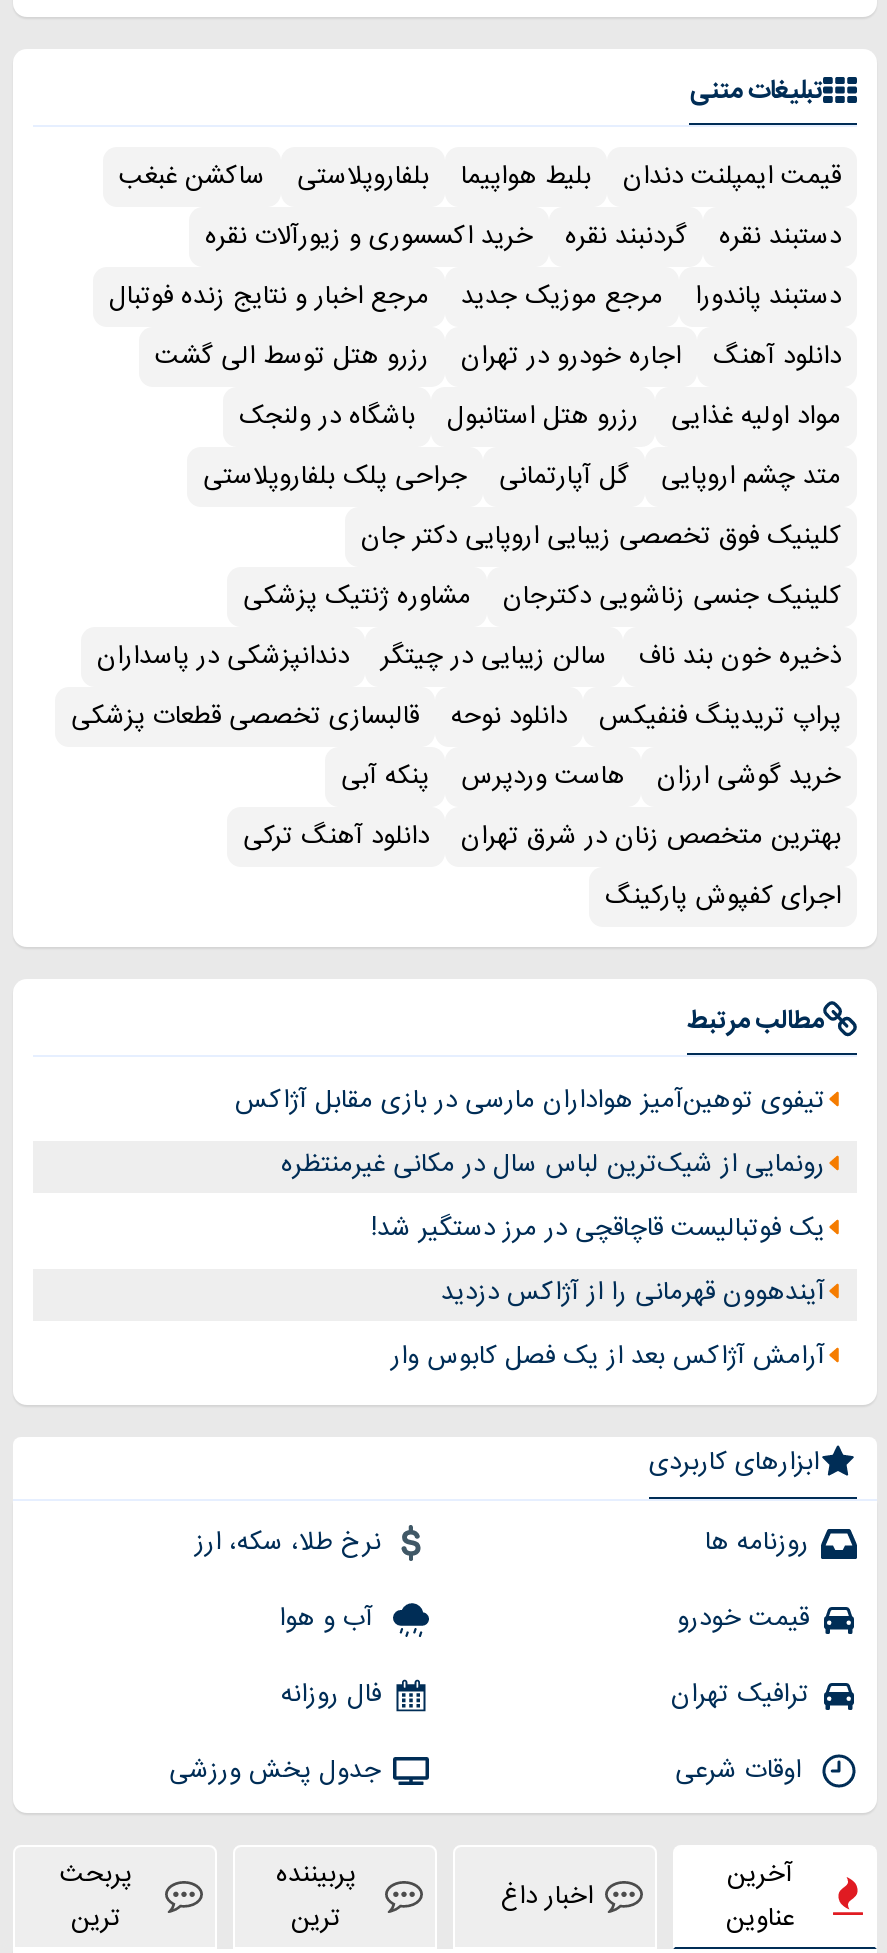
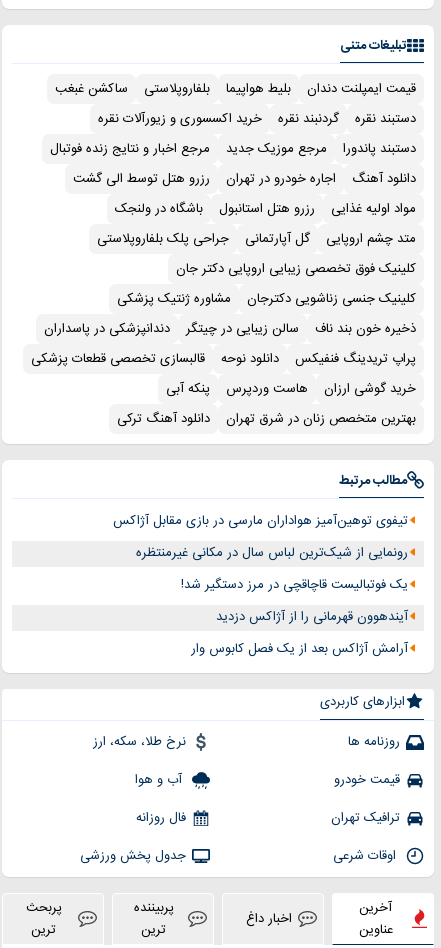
[605,874,841,918] اجرای کفپوش پارکینگ -> none

